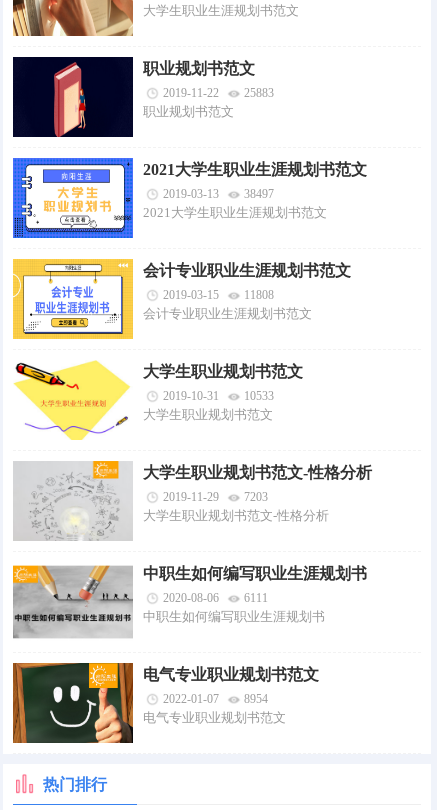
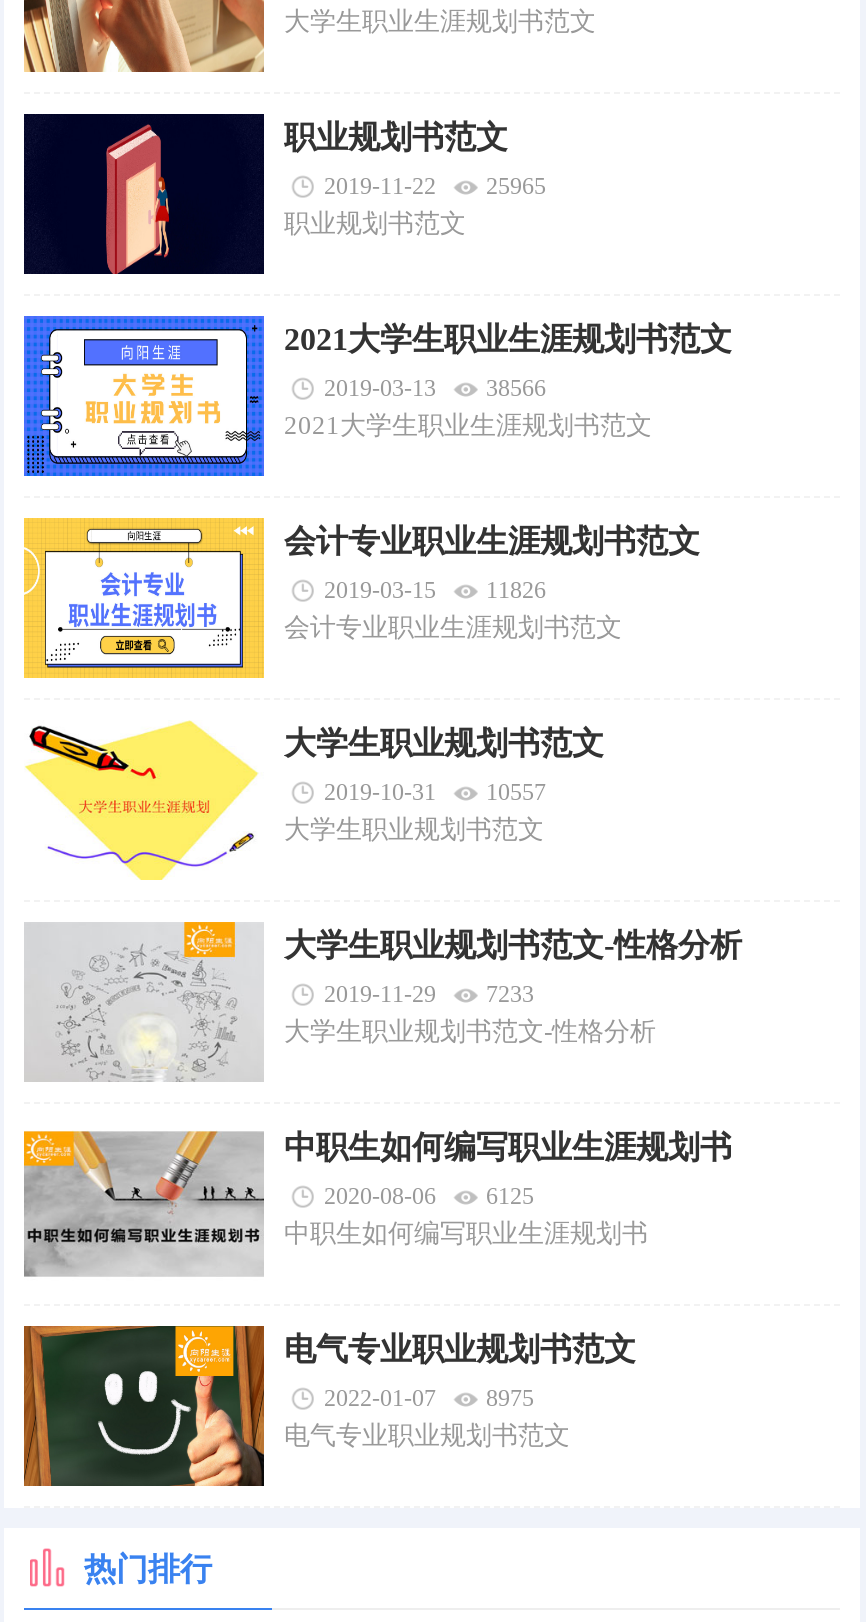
[163,86,274,100] 2019-11-22 25883 -> [324,172,546,200] 2019-11-22 25965
[163,187,274,201] 2019-03-13 38497 -> [324,374,546,402] 2019-03-13 38566
[163,288,274,302] 2019-03-15 11808 -> [324,576,546,604] 2019-03-15 11826
[163,389,274,403] 2019-10-31 10533 -> [324,778,546,806] 2019-10-31 10557
[163,490,268,504] 2019-11-29 7203 -> [324,980,534,1008] 2019-11-29 7233
[163,591,268,605] 2020-08-06 6111 -> [324,1182,534,1210] 2020-08-06 6125
[163,692,268,706] 2022-01-07 8954 -> [324,1384,534,1412] 2022-01-07 8975

